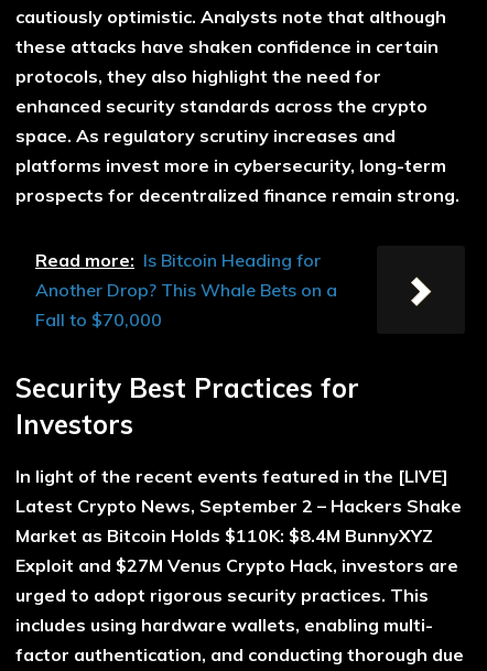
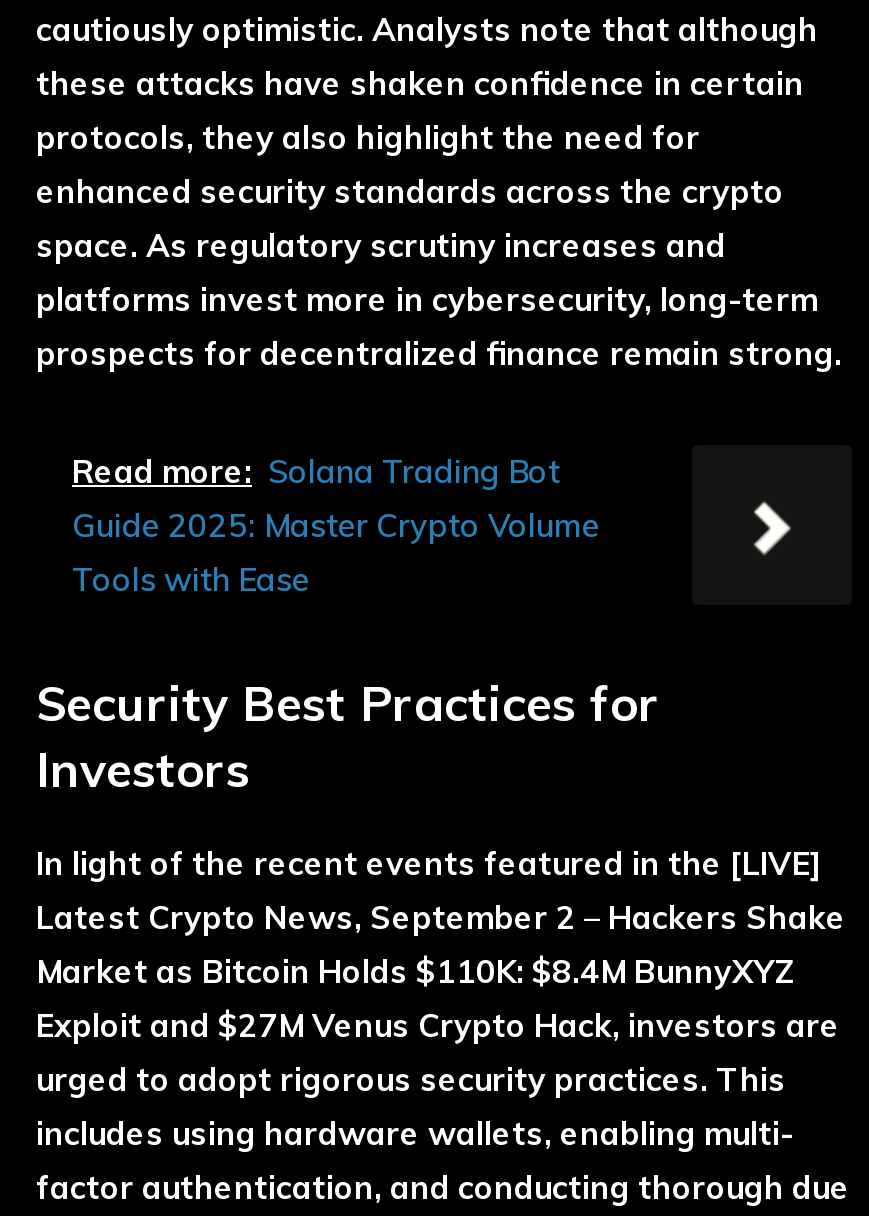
[35,249,337,331] Read more: Is Bitcoin Heading for | Another Drop? This Whale Bets on a | Fall to $70,000 -> [72,451,600,599] Read more: Solana Trading Bot | Guide 2025: Master Crypto Volume | Tools with Ease

